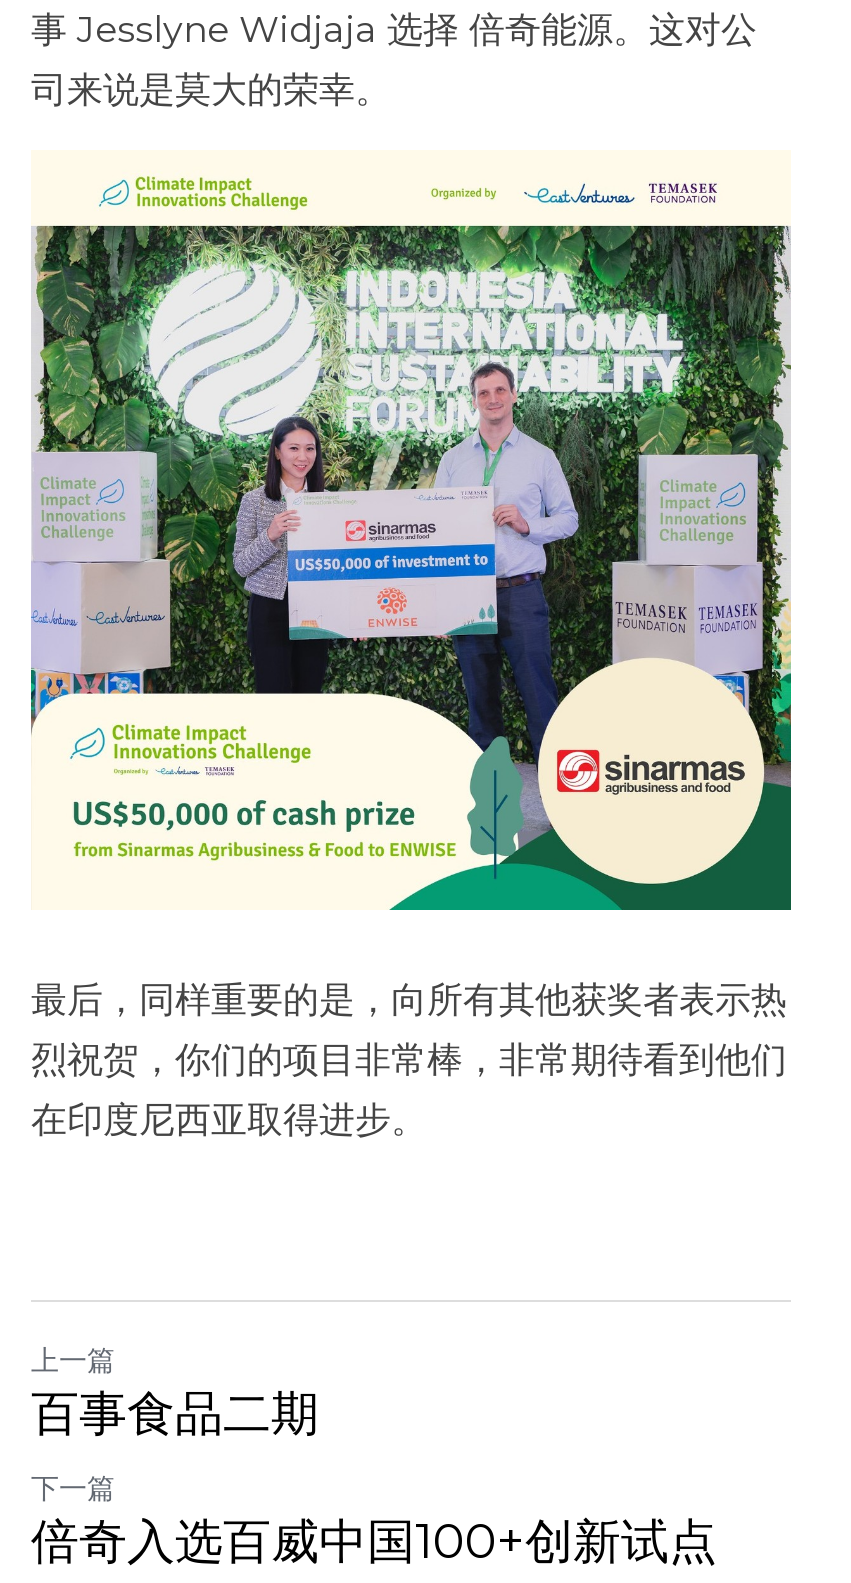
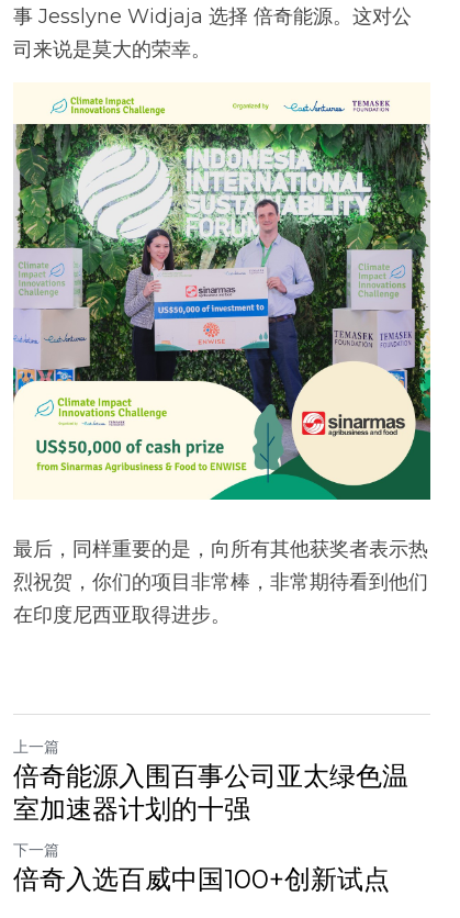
[31,1384,319,1442] 百事食品二期 -> [13,760,408,825] 倍奇能源入围百事公司亚太绿色温 | 室加速器计划的十强

